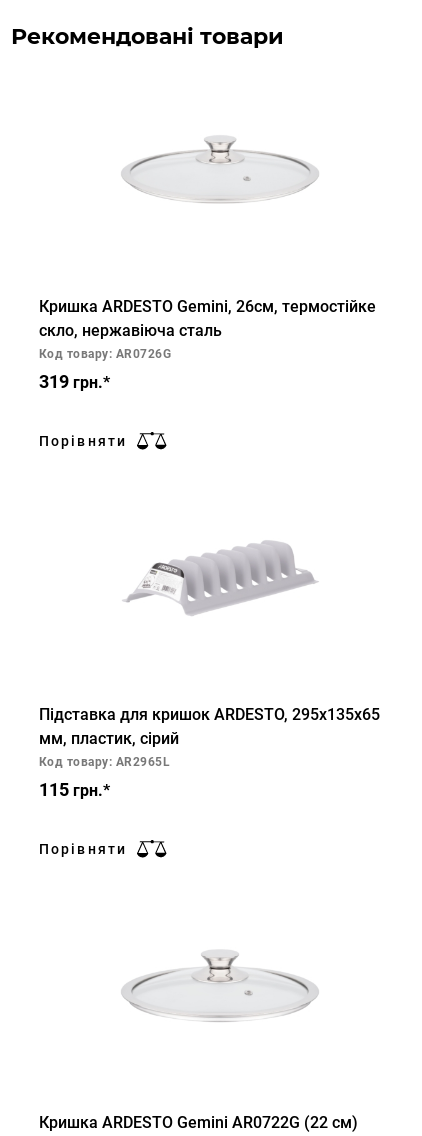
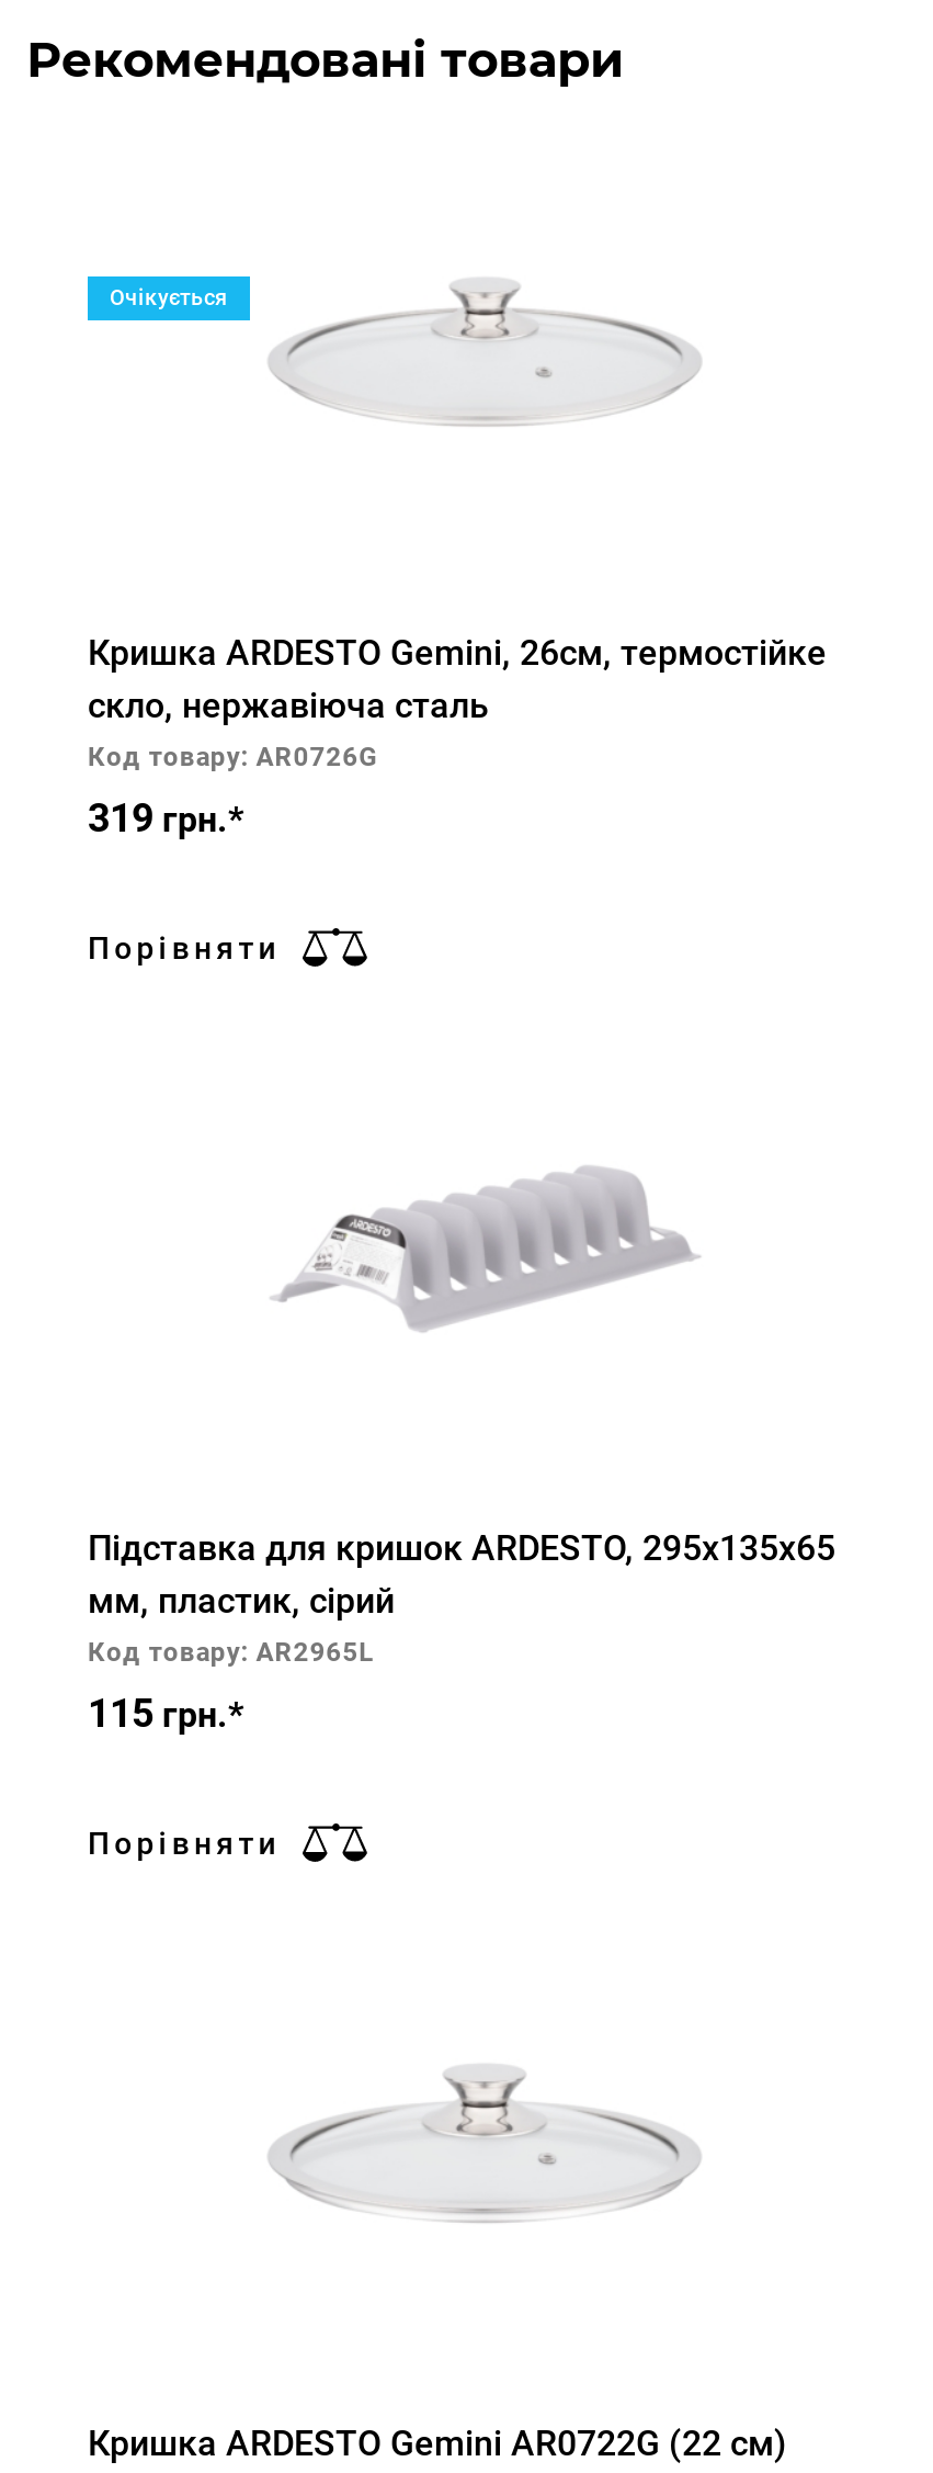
none -> [110,285,228,309] Очікується

